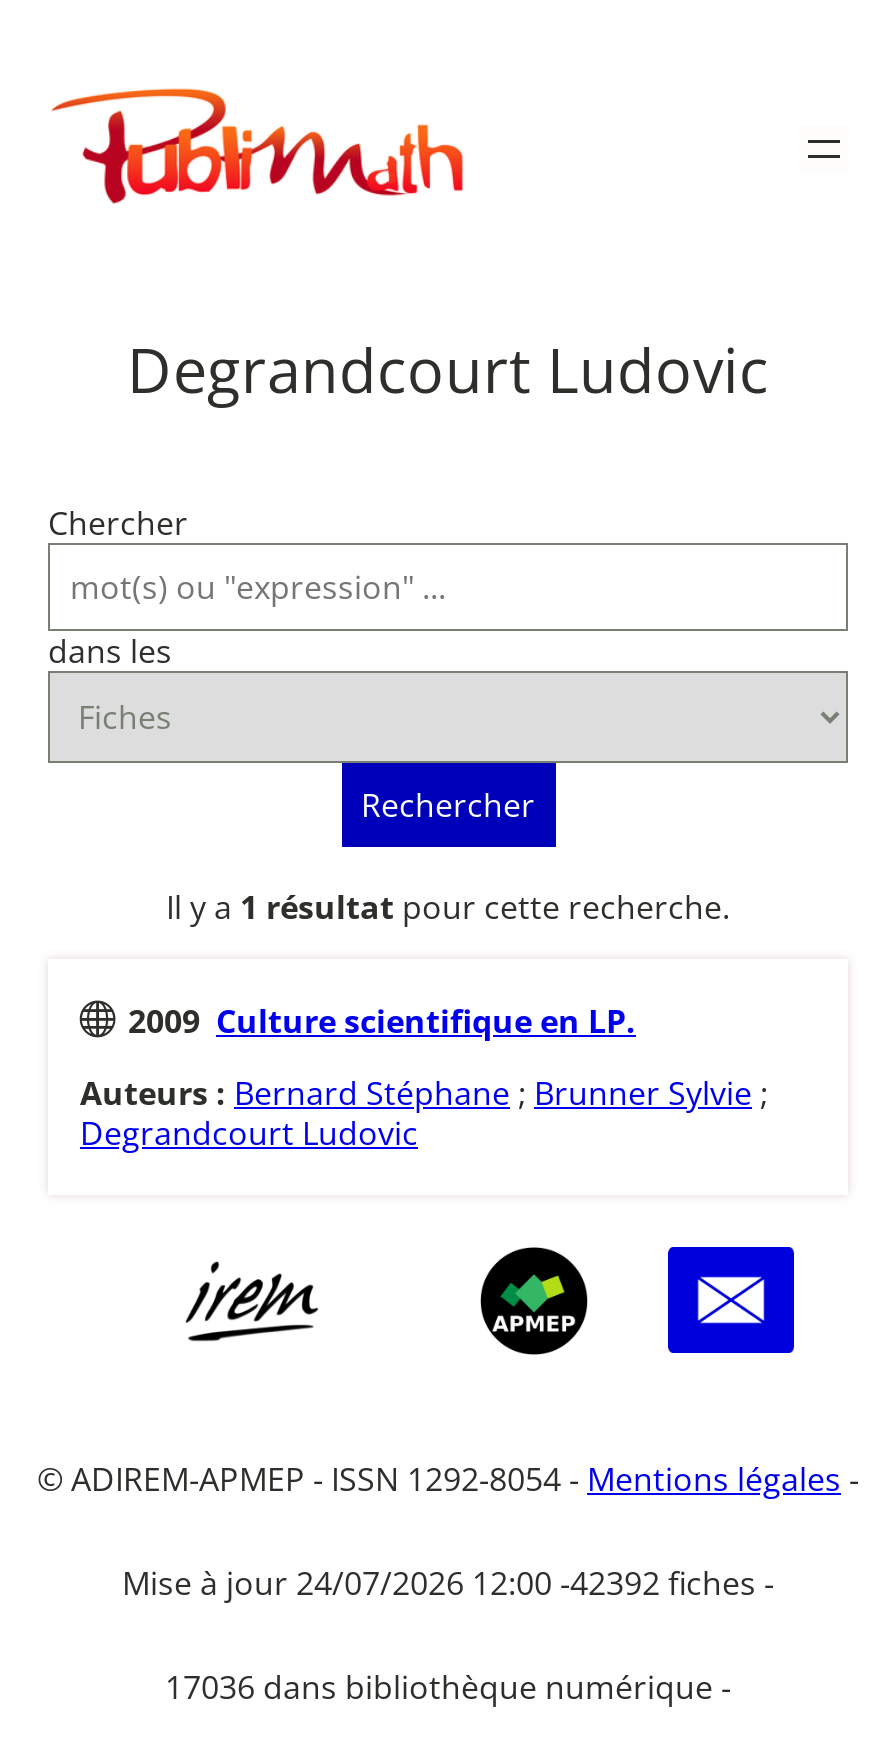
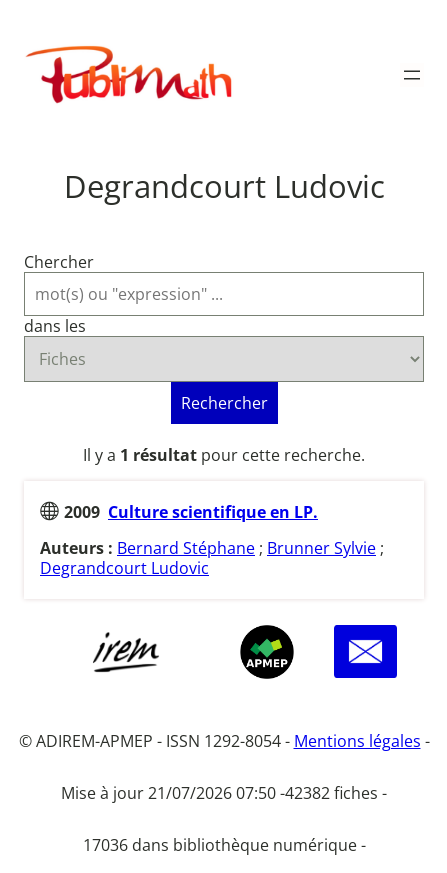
[122,1561,774,1605] Mise à jour 24/07/2026 12:00 - 42392 fiches - -> [61,782,387,804] Mise à jour 21/07/2026 07:50 - 42382 fiches -

